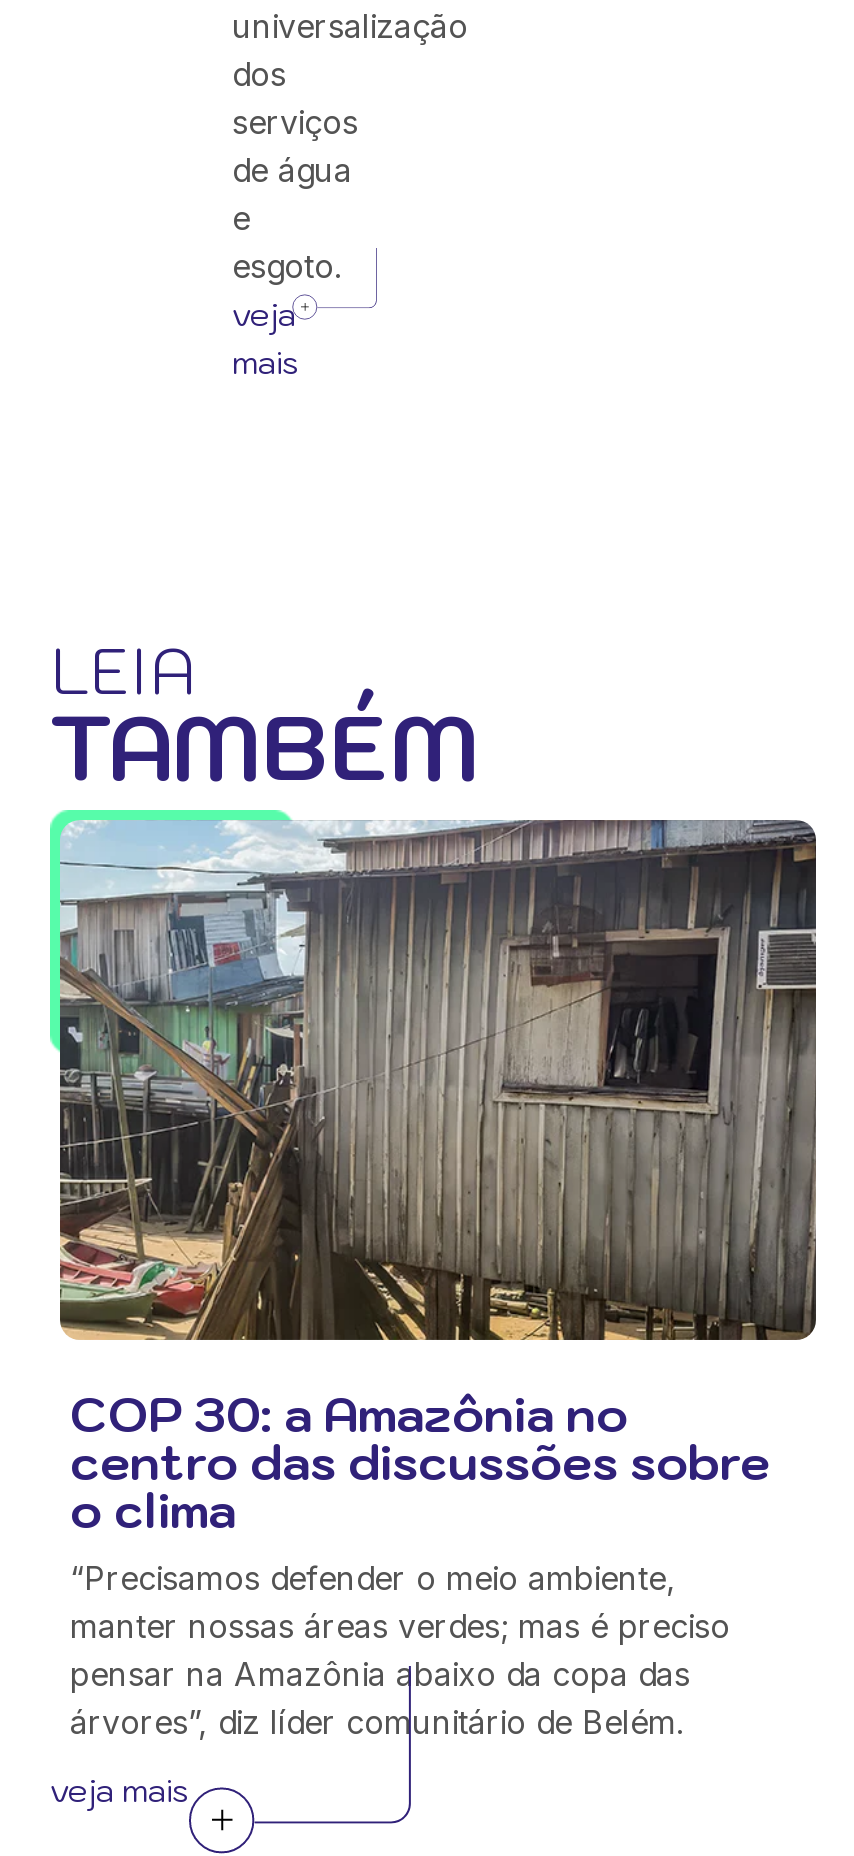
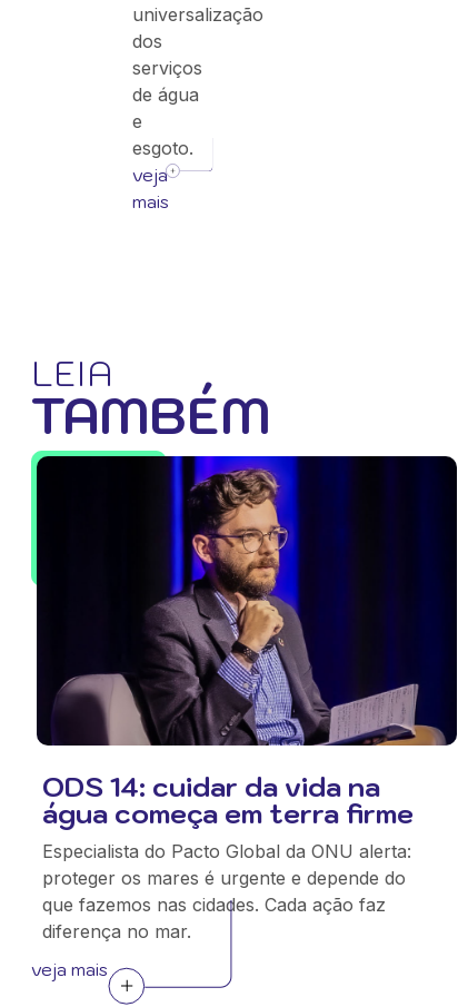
[58,818,818,1742] [image] | COP 30: a Amazônia no | centro das discussões sobre | o clima | “Precisamos defender o meio ambiente, | manter nossas áreas verdes; mas é preciso | pensar na Amazônia abaixo da copa das | árvores”, diz líder comunitário de Belém. -> [36,455,458,942] [image] | ODS 14: cuidar da vida na | água começa em terra firme | Especialista do Pacto Global da ONU alerta: | proteger os mares é urgente e depende do | que fazemos nas cidades. Cada ação faz | diferença no mar.

